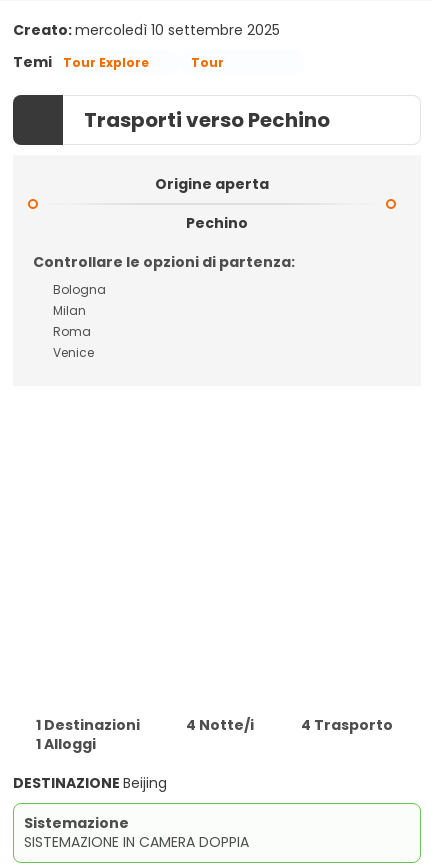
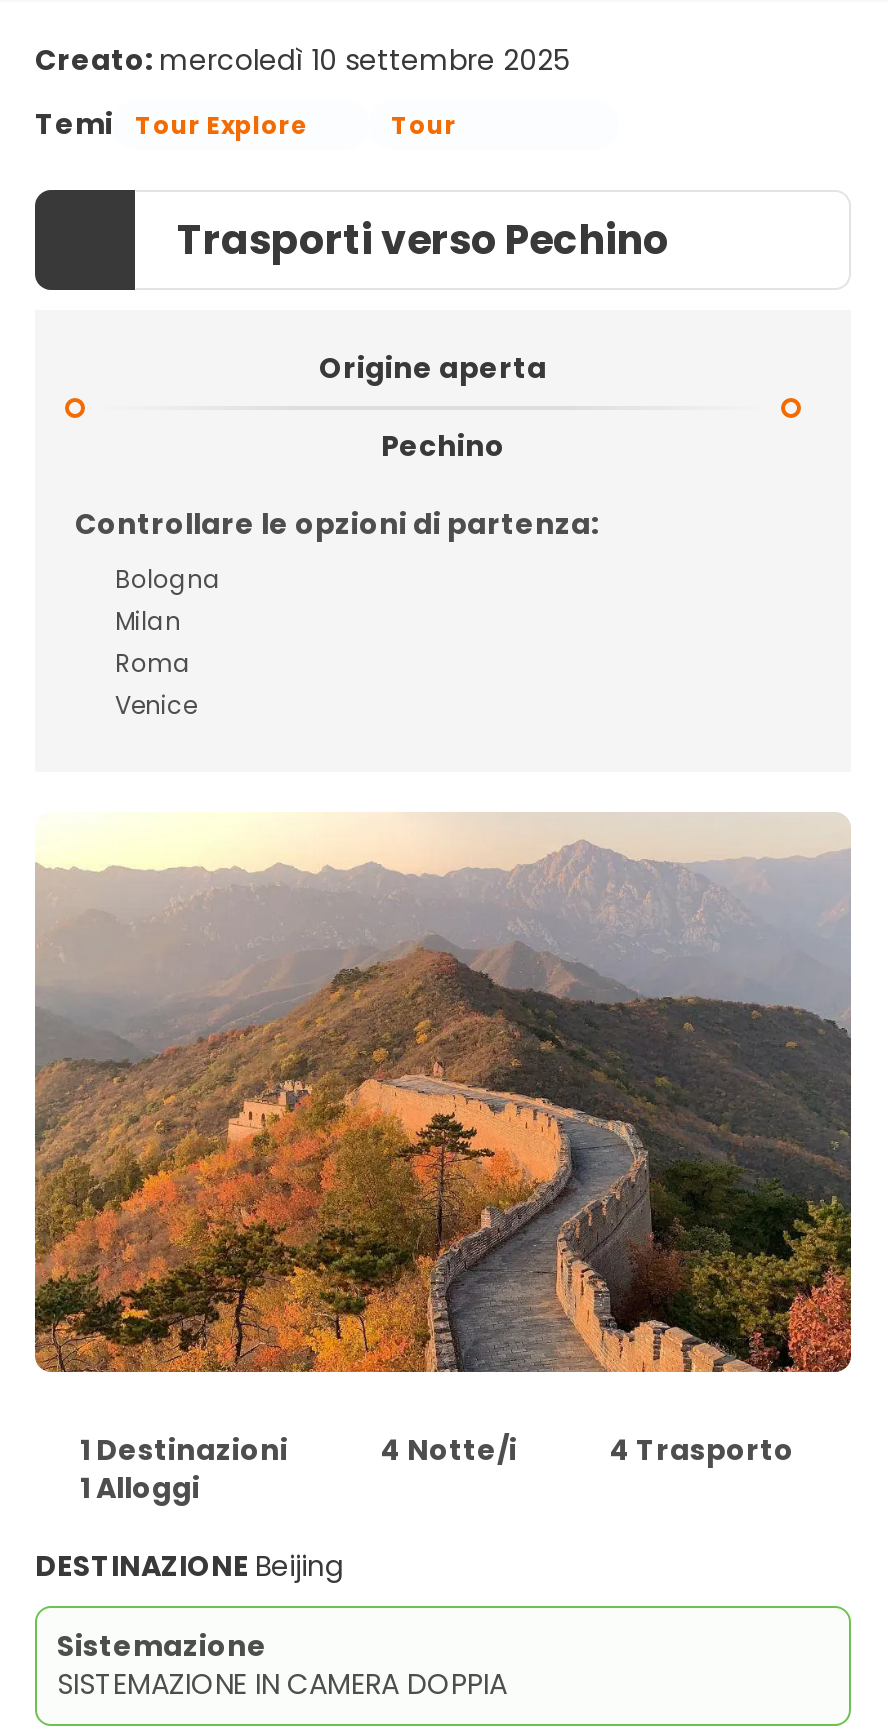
none -> [33,812,853,1374] [image]

